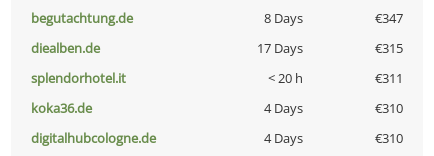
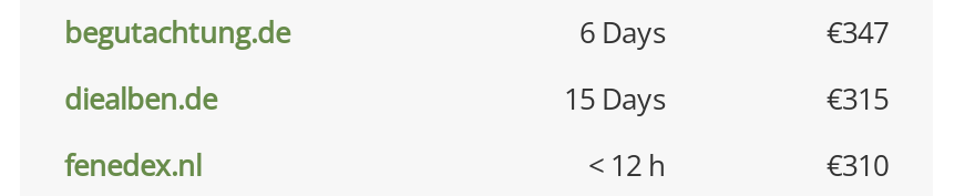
[263,9,302,27] 8 Days -> [579,12,666,52] 6 Days
[256,39,302,57] 17 Days -> [564,79,666,118] 15 Days
[31,69,403,147] splendorhotel.it | < 20 h | €311 | koka36.de | 4 Days | €310 | digitalhubcologne.de | 4 Days -> [64,145,666,185] fenedex.nl | < 12 h

